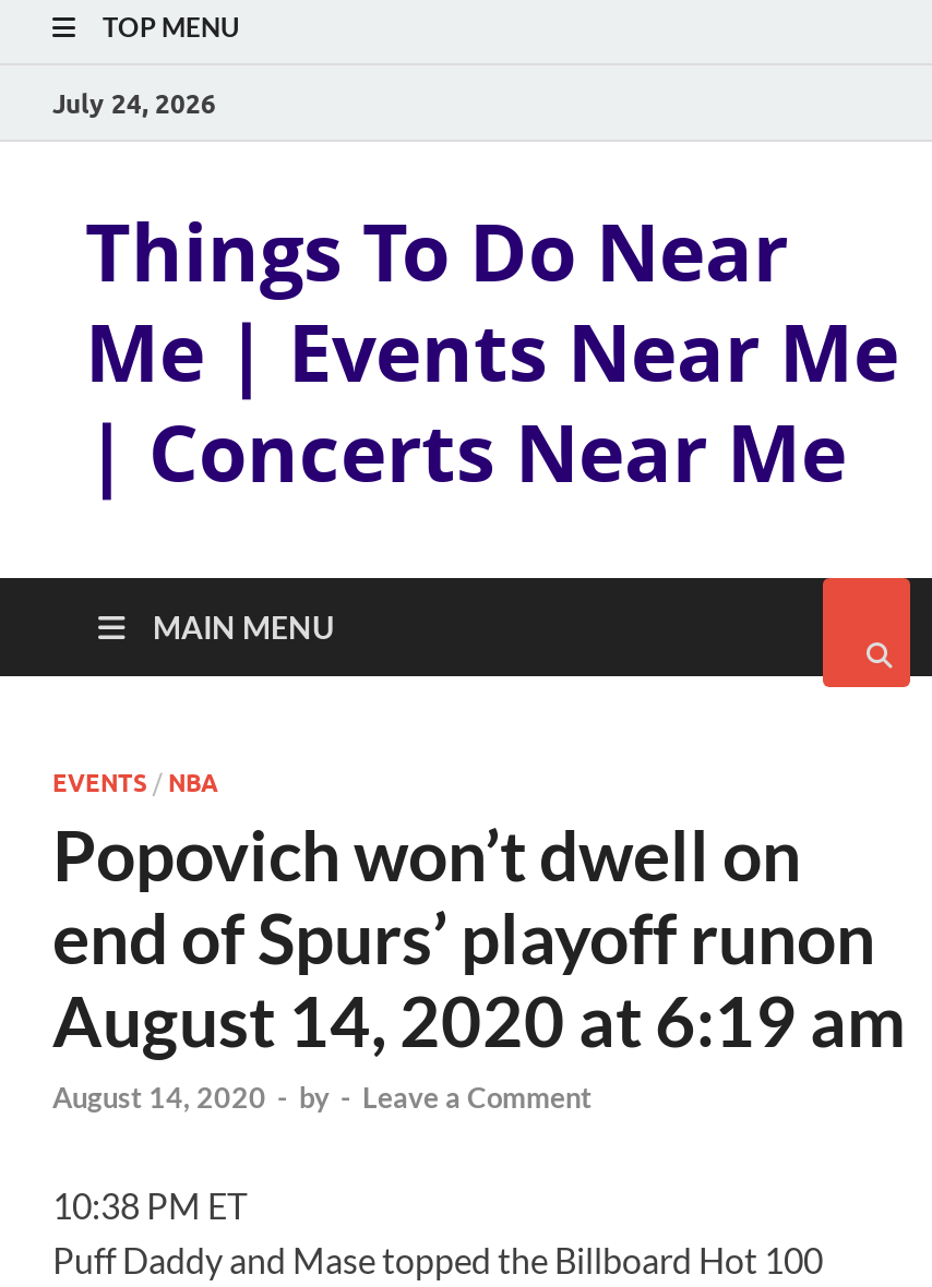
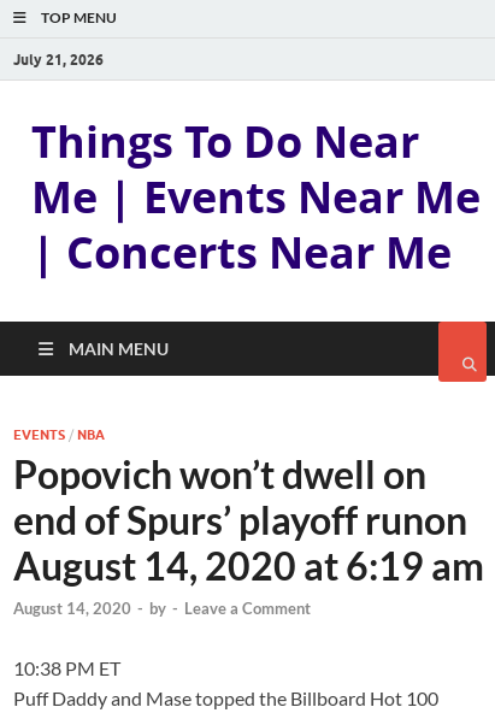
[52,86,216,119] July 24, 2026 -> [13,50,104,68] July 21, 2026

